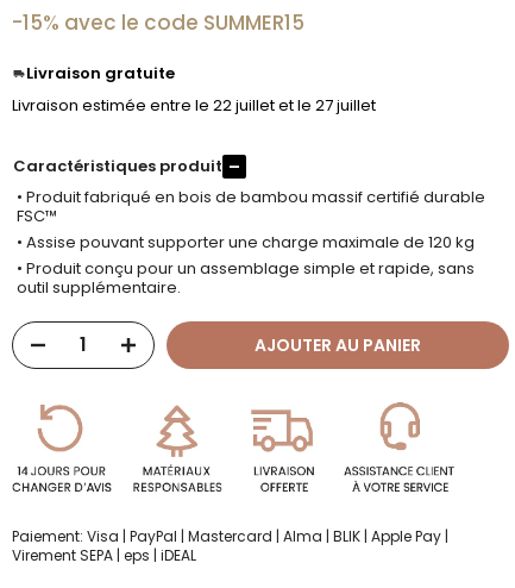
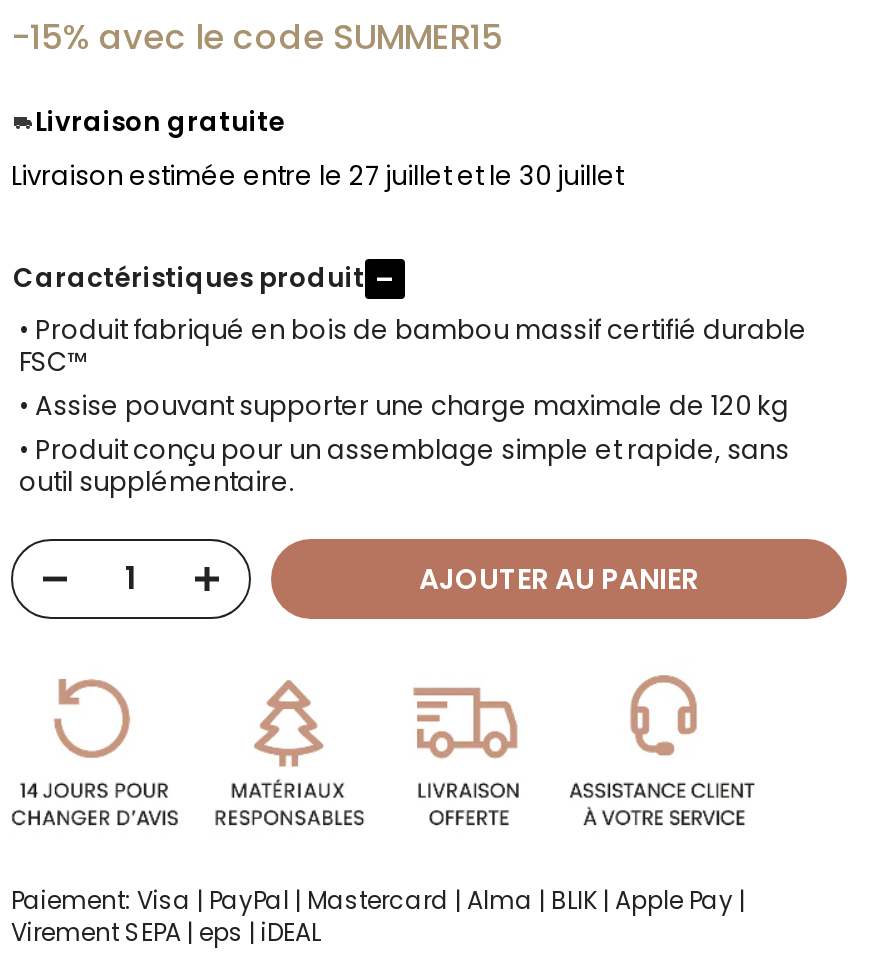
[12,94,376,116] Livraison estimée entre le 22 juillet et le 27 juillet -> [11,157,623,195] Livraison estimée entre le 27 juillet et le 30 juillet

